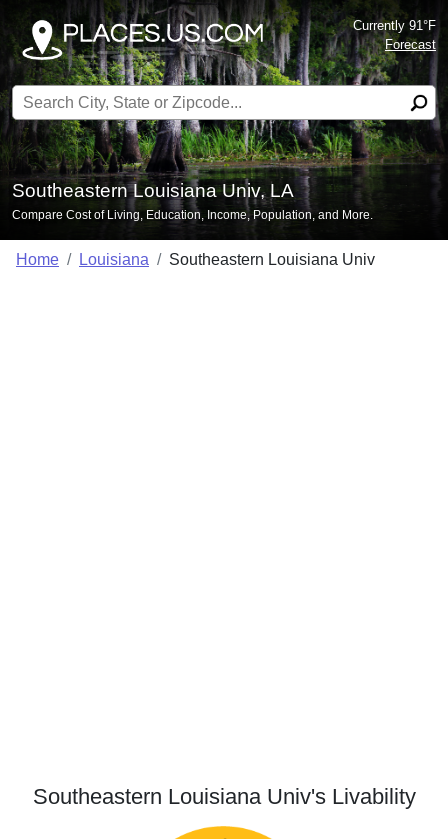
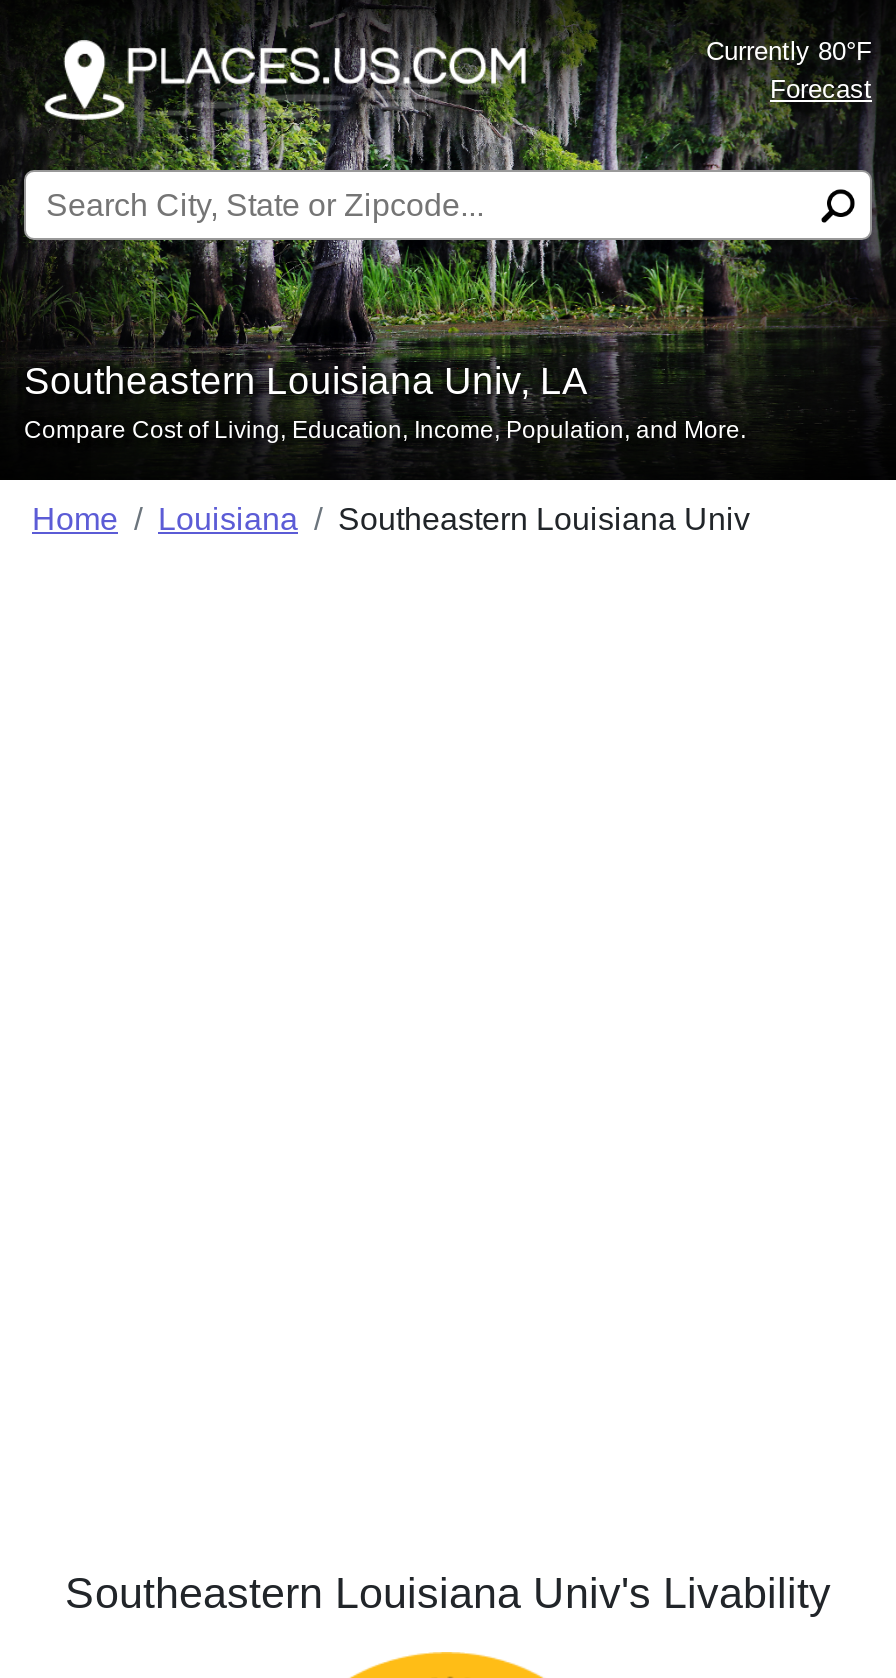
[353,18,436,33] Currently 91°F -> [706,36,872,66] Currently 80°F

